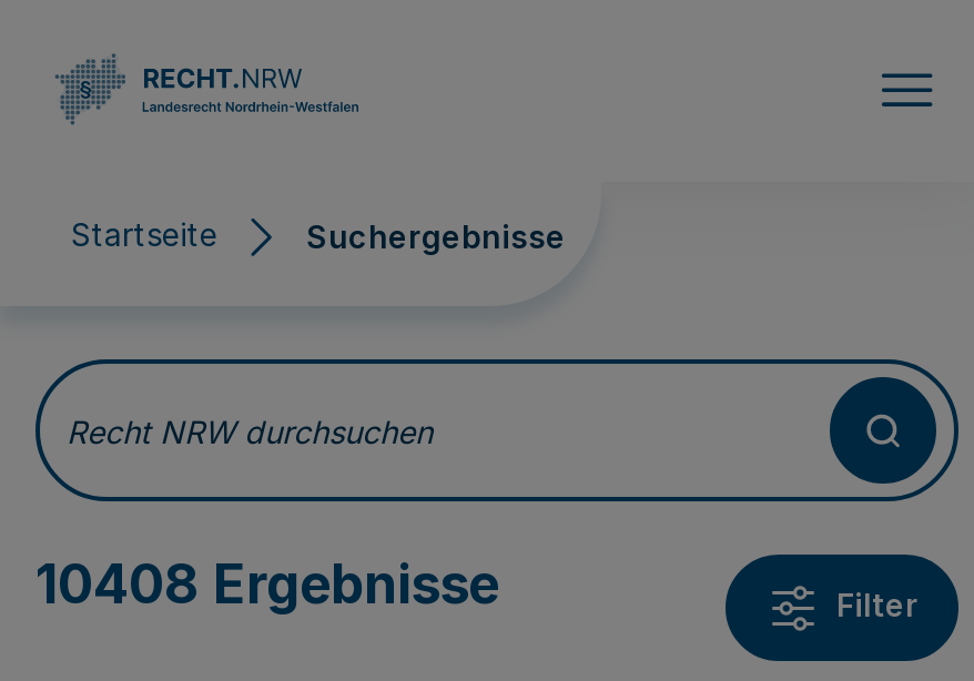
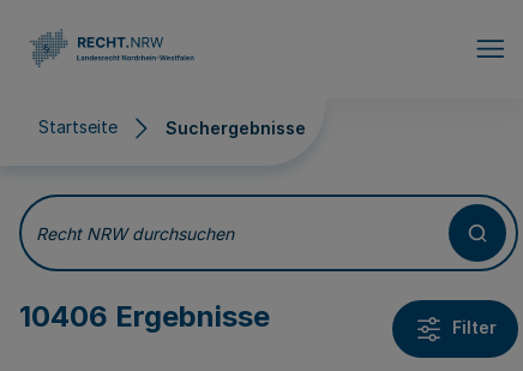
[35,552,499,617] 10408 Ergebnisse -> [19,299,270,334] 10406 Ergebnisse

